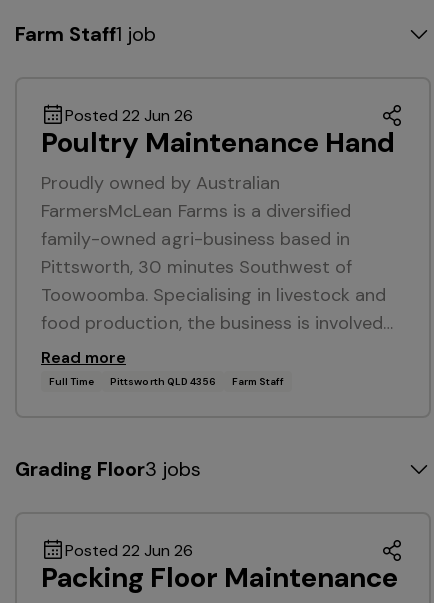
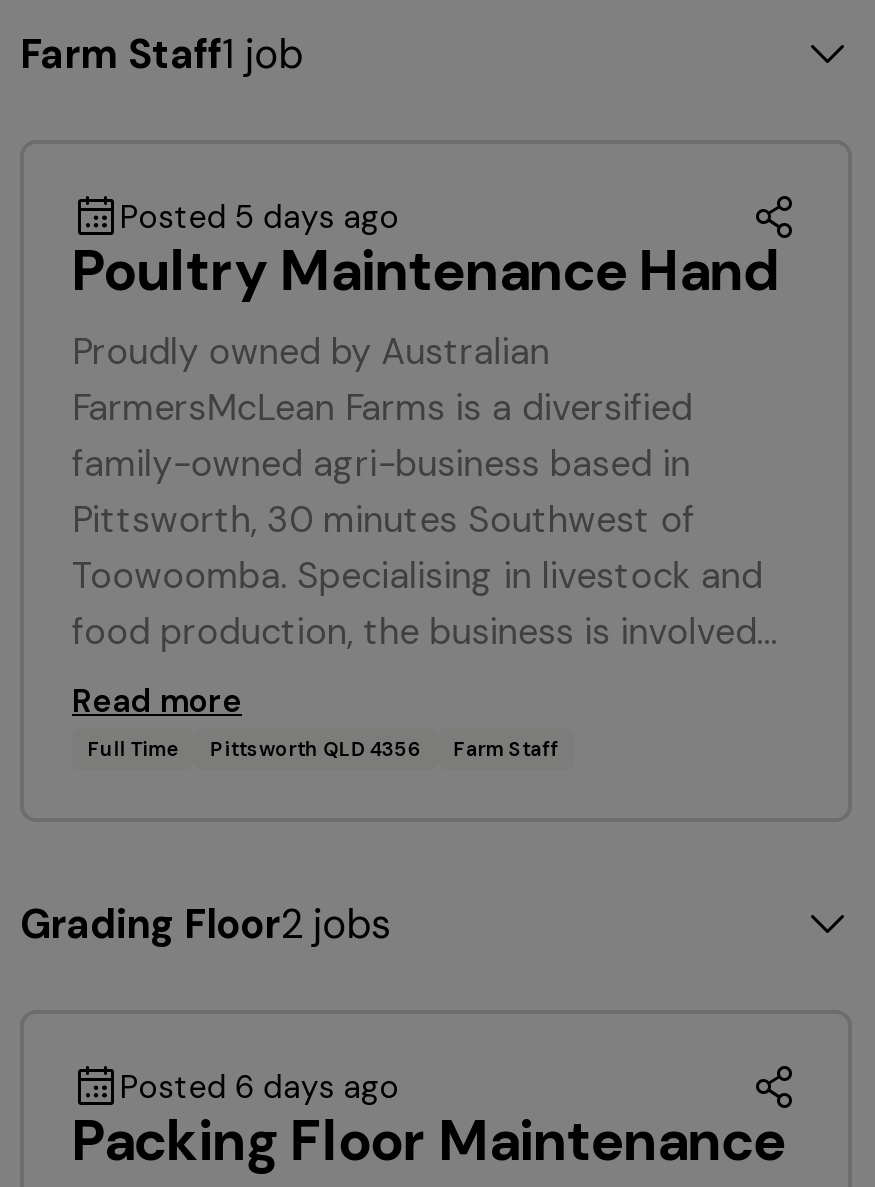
[65,105,193,126] Posted 22 Jun 26 -> [120,196,399,238] Posted 5 days ago
[15,456,201,482] Grading Floor3 jobs -> [20,898,390,950] Grading Floor2 jobs
[65,540,193,561] Posted 22 Jun 26 -> [120,1066,399,1108] Posted 6 days ago

